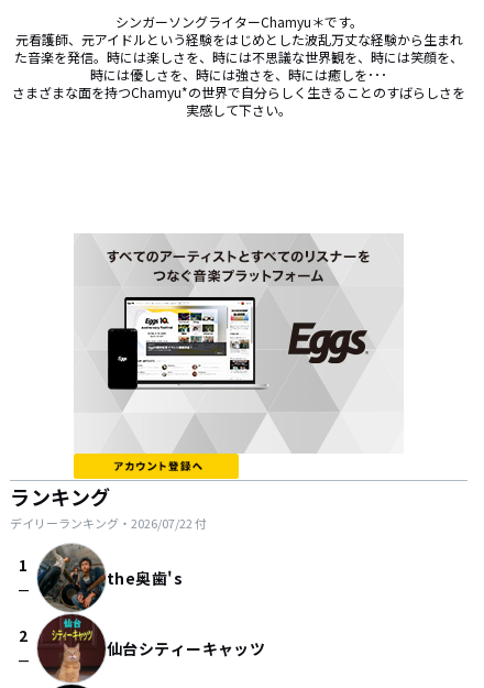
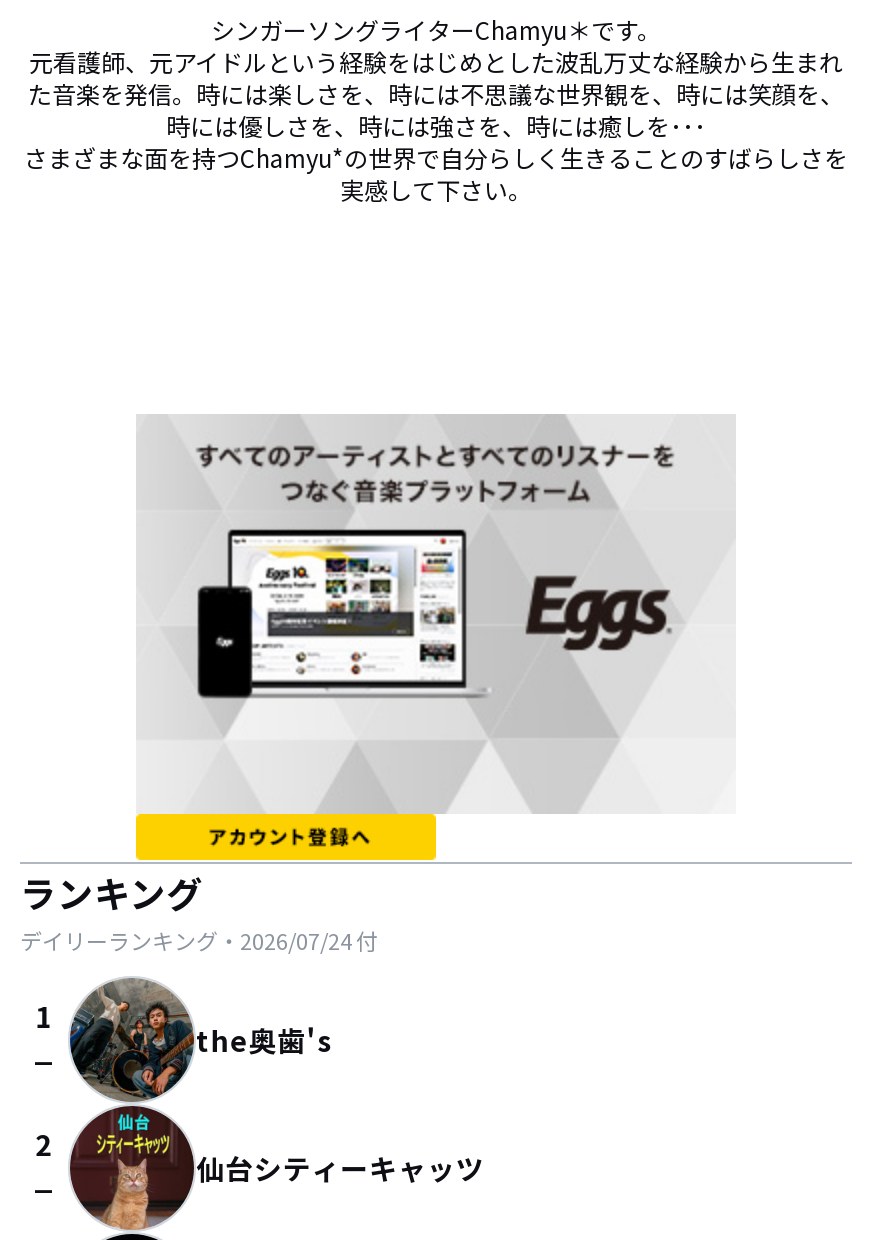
[10,514,207,532] デイリーランキング・2026/07/22付 -> [20,924,378,956] デイリーランキング・2026/07/24付

